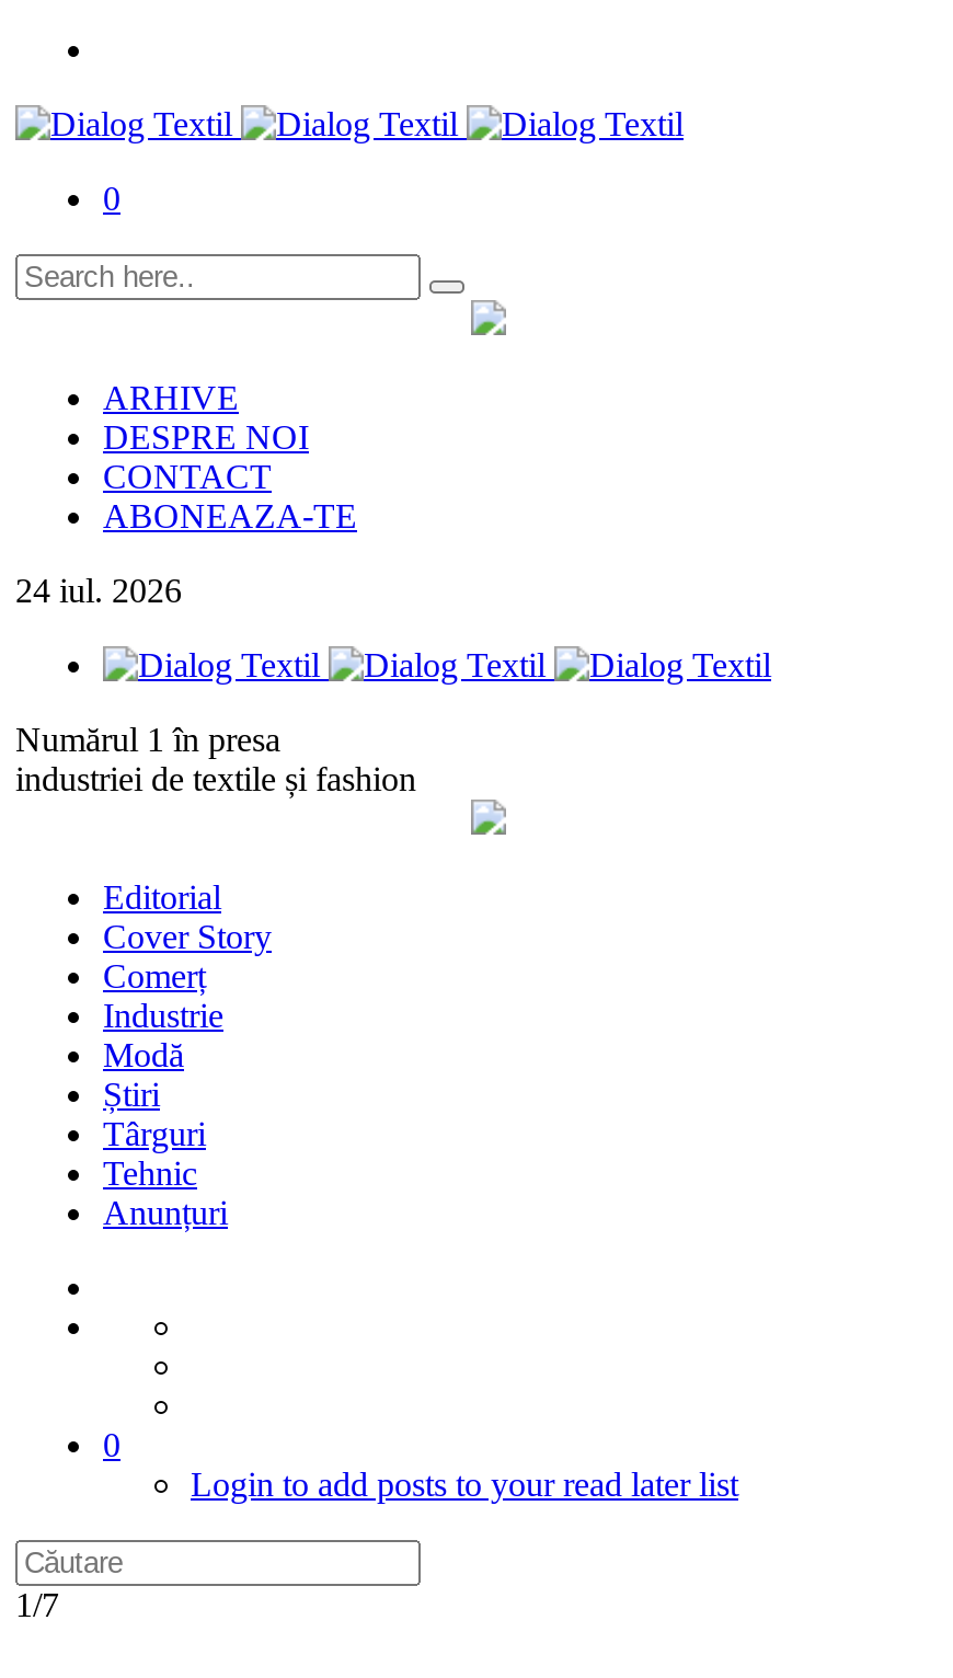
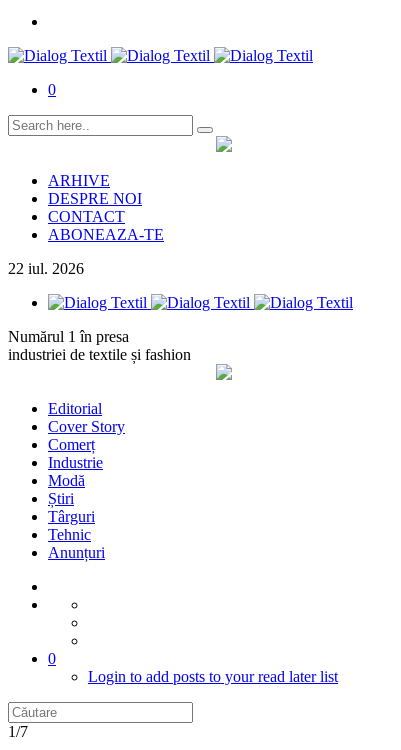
[15,572,182,609] 24 iul. 2026 -> [8,260,84,277] 22 iul. 2026

